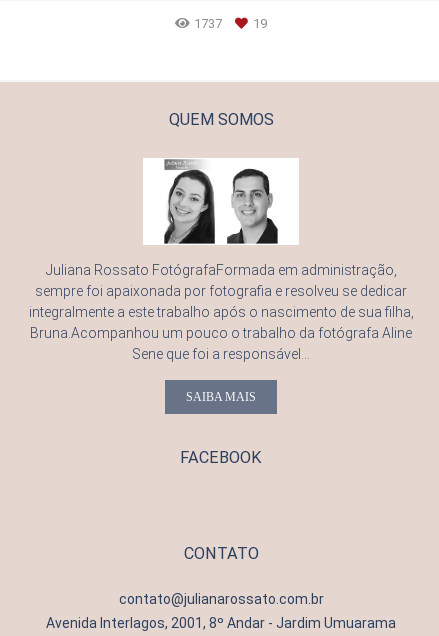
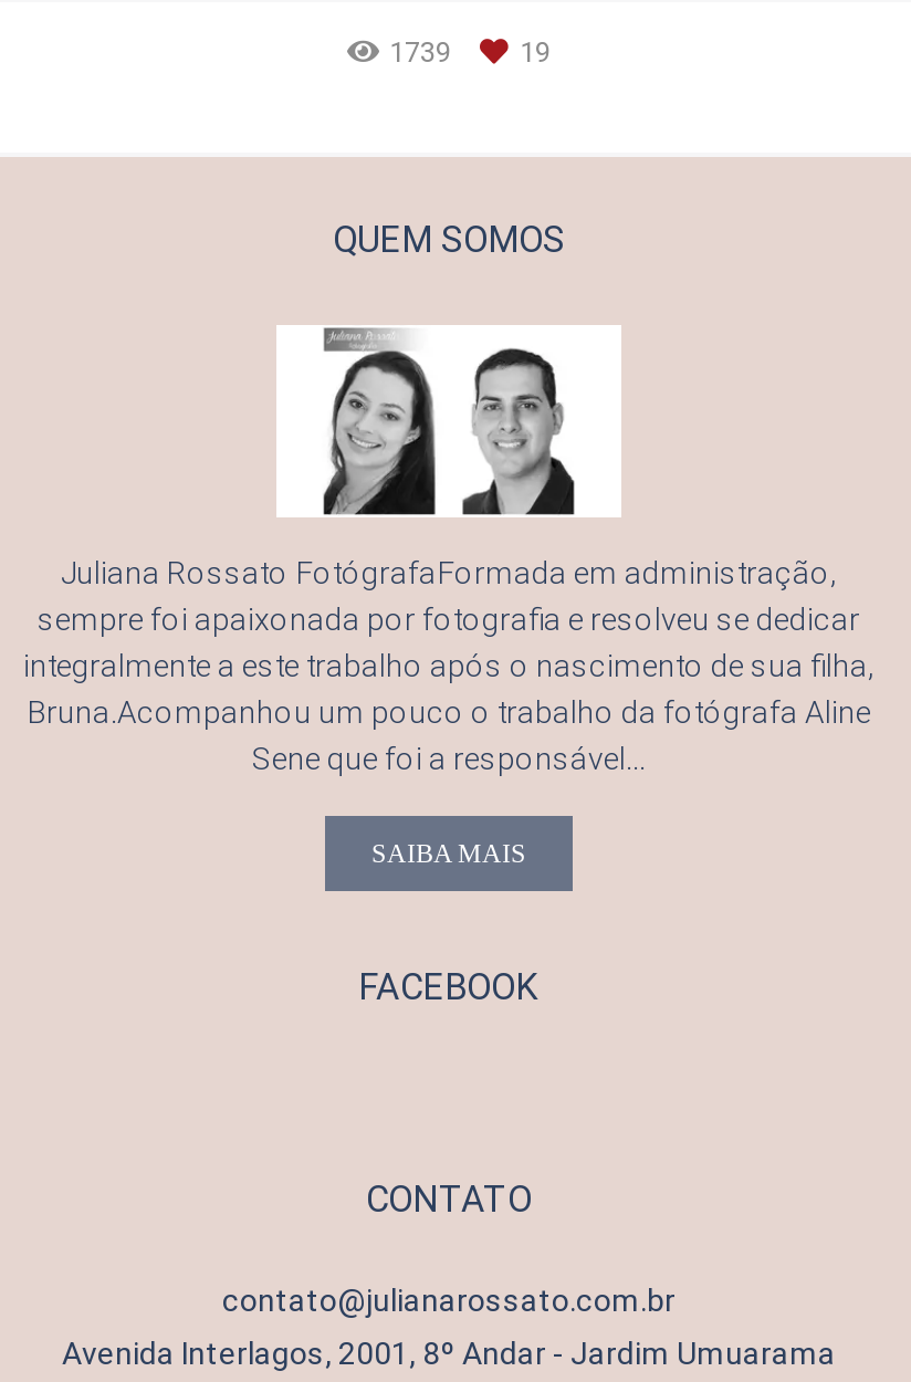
[194,16,222,31] 1737 -> [389,35,451,68] 1739

